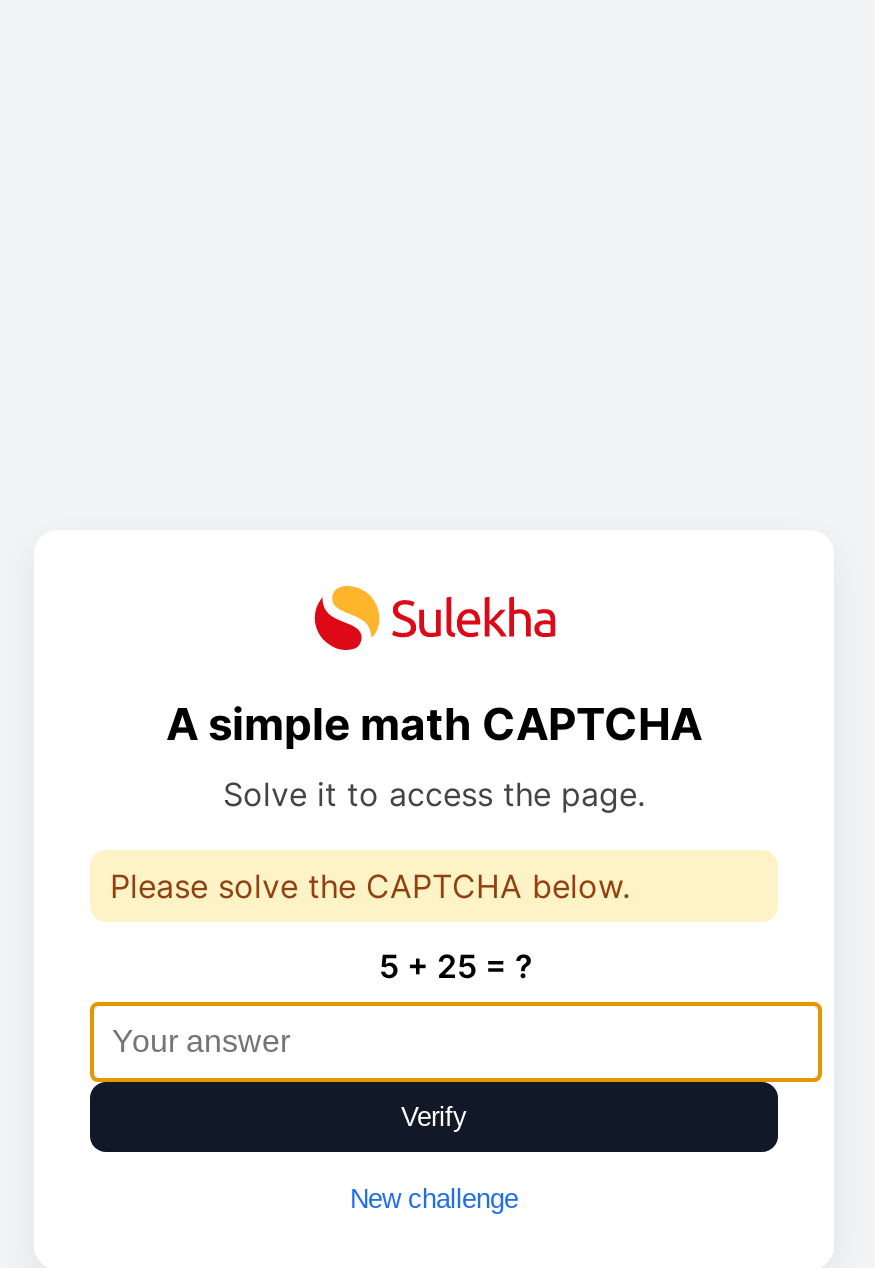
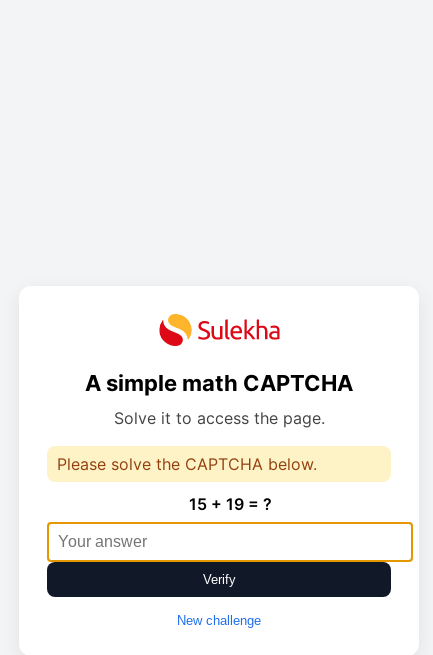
[379,946,533,986] 5 + 25 = ? -> [188,494,271,514] 15 + 19 = ?

